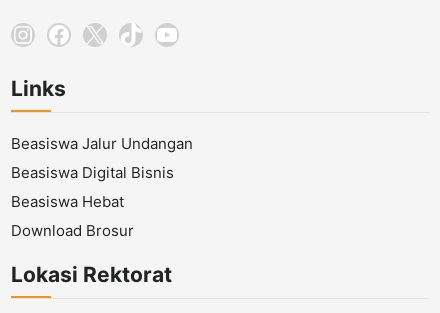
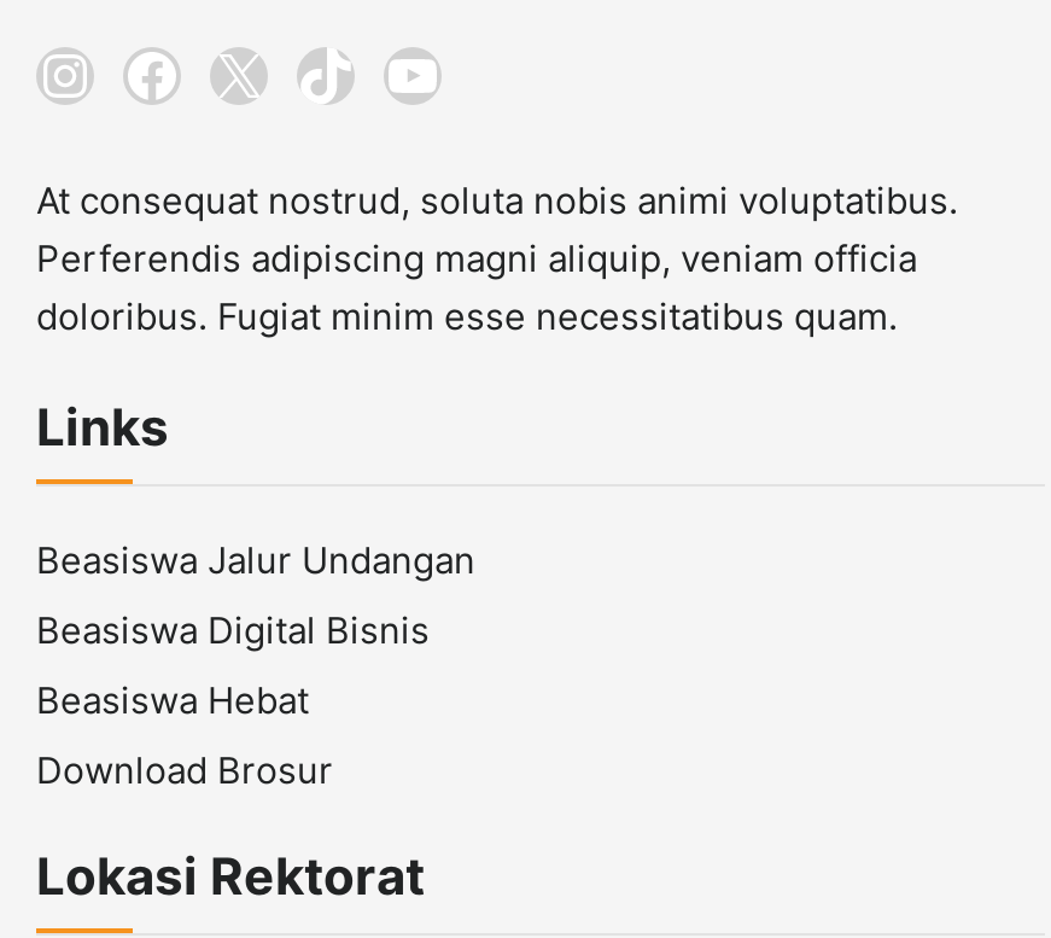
none -> [36,178,958,339] At consequat nostrud, soluta nobis animi voluptatibus. | Perferendis adipiscing magni aliquip, veniam officia | doloribus. Fugiat minim esse necessitatibus quam.

